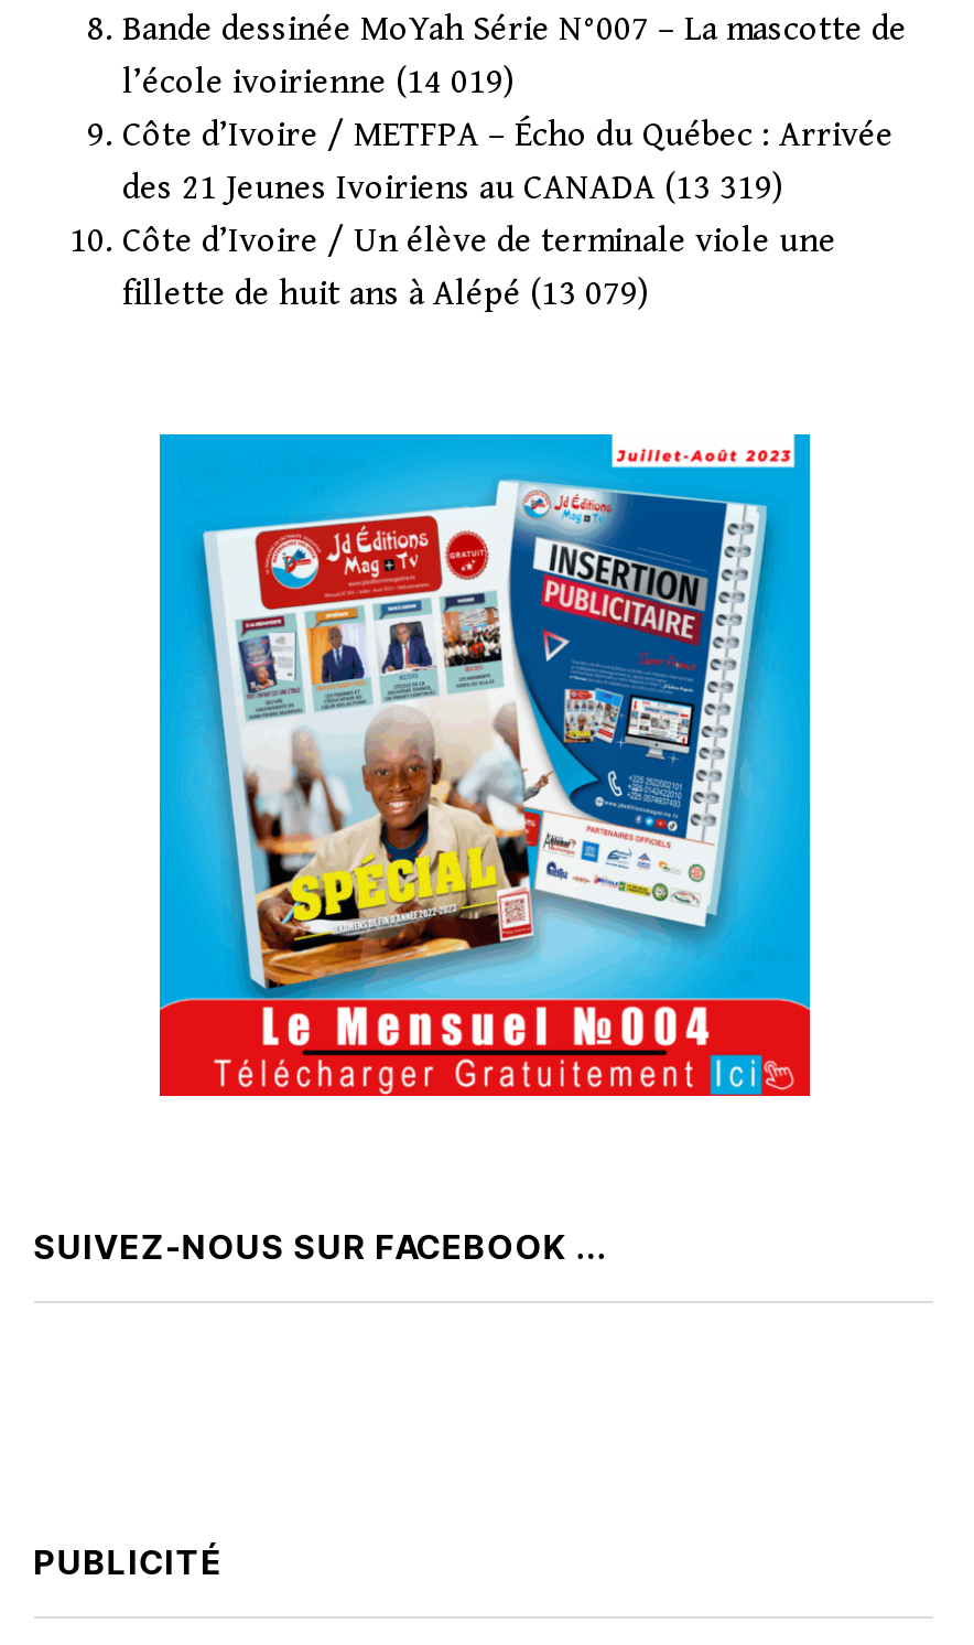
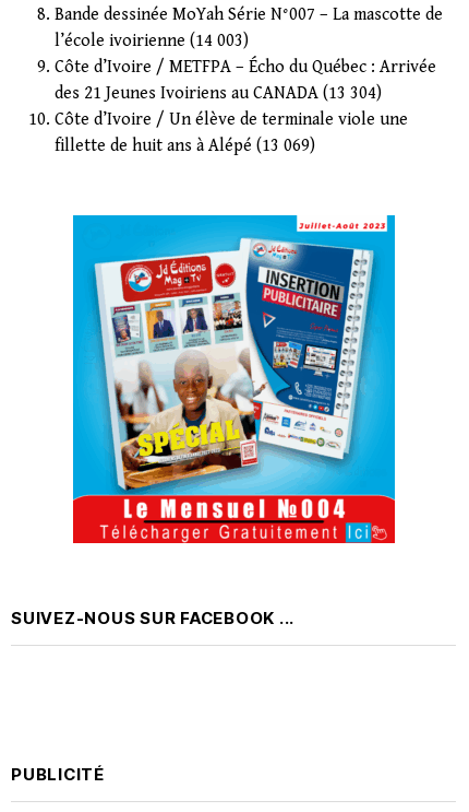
[122,62,515,104] l’école ivoirienne (14 019) -> [55,31,249,51] l’école ivoirienne (14 003)
[122,168,783,209] des 21 Jeunes Ivoiriens au CANADA (13 319) -> [55,83,382,104] des 21 Jeunes Ivoiriens au CANADA (13 304)
[122,273,649,315] fillette de huit ans à Alépé (13 079) -> [55,136,315,156] fillette de huit ans à Alépé (13 069)

